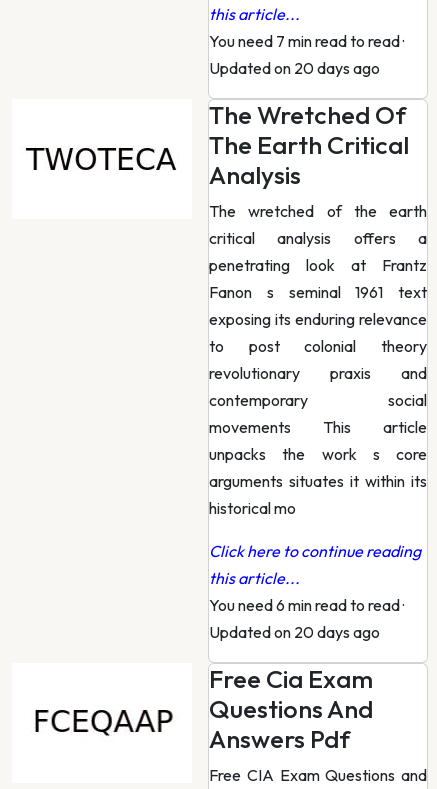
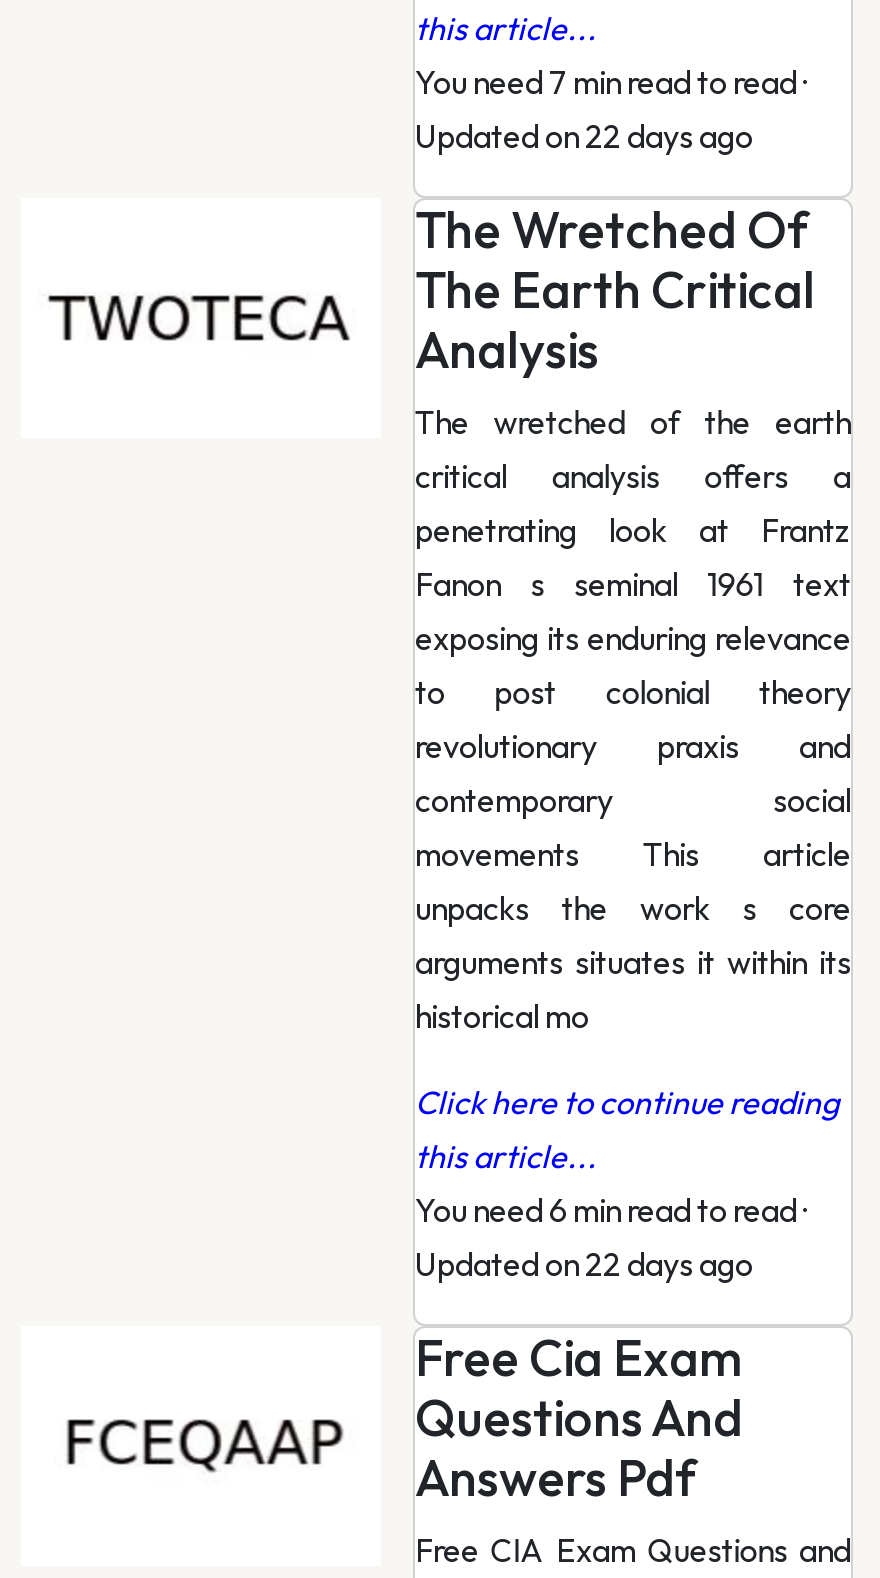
[209,58,380,78] Updated on 20 days ago -> [415,116,753,156] Updated on 22 days ago
[209,622,380,642] Updated on 20 days ago -> [415,1244,753,1284] Updated on 22 days ago

